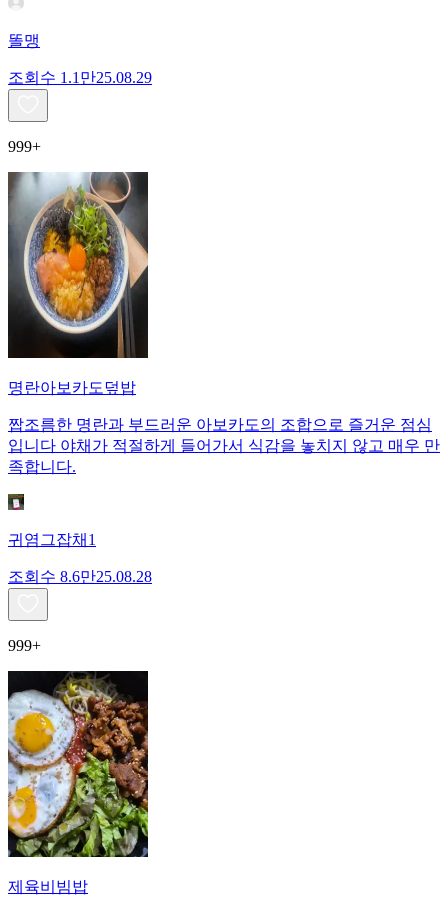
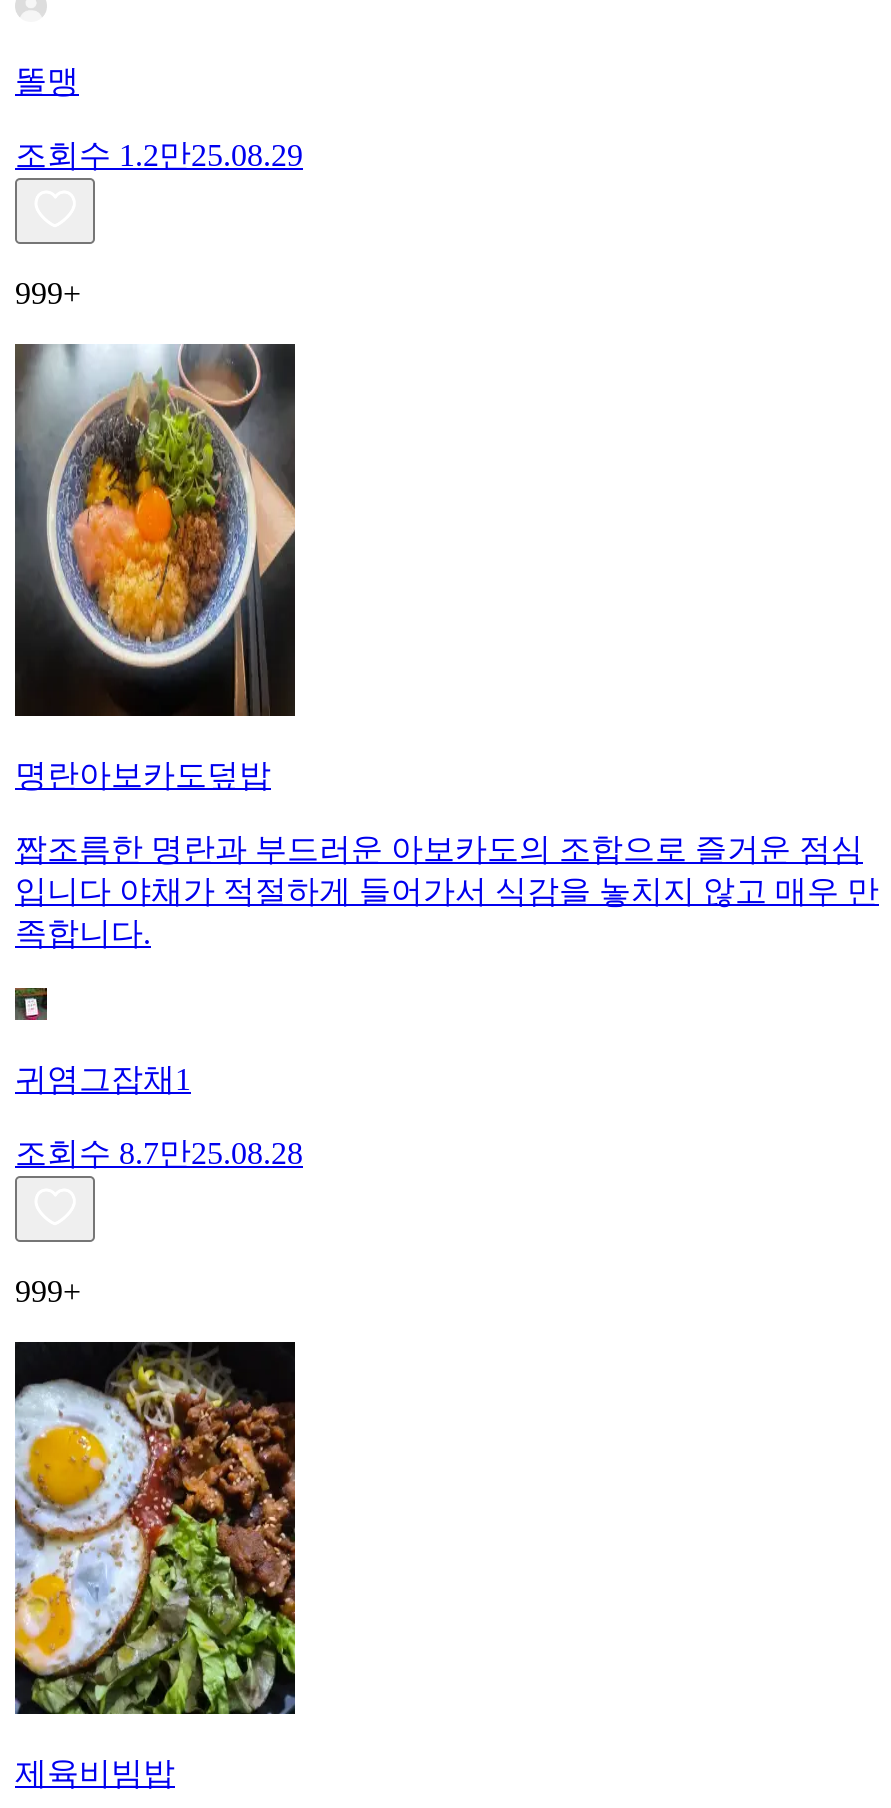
[8,69,152,86] 조회수 1.1만 25.08.29 -> [15,137,303,171] 조회수 1.2만 25.08.29
[8,568,152,585] 조회수 8.6만 25.08.28 -> [15,1135,303,1169] 조회수 8.7만 25.08.28

